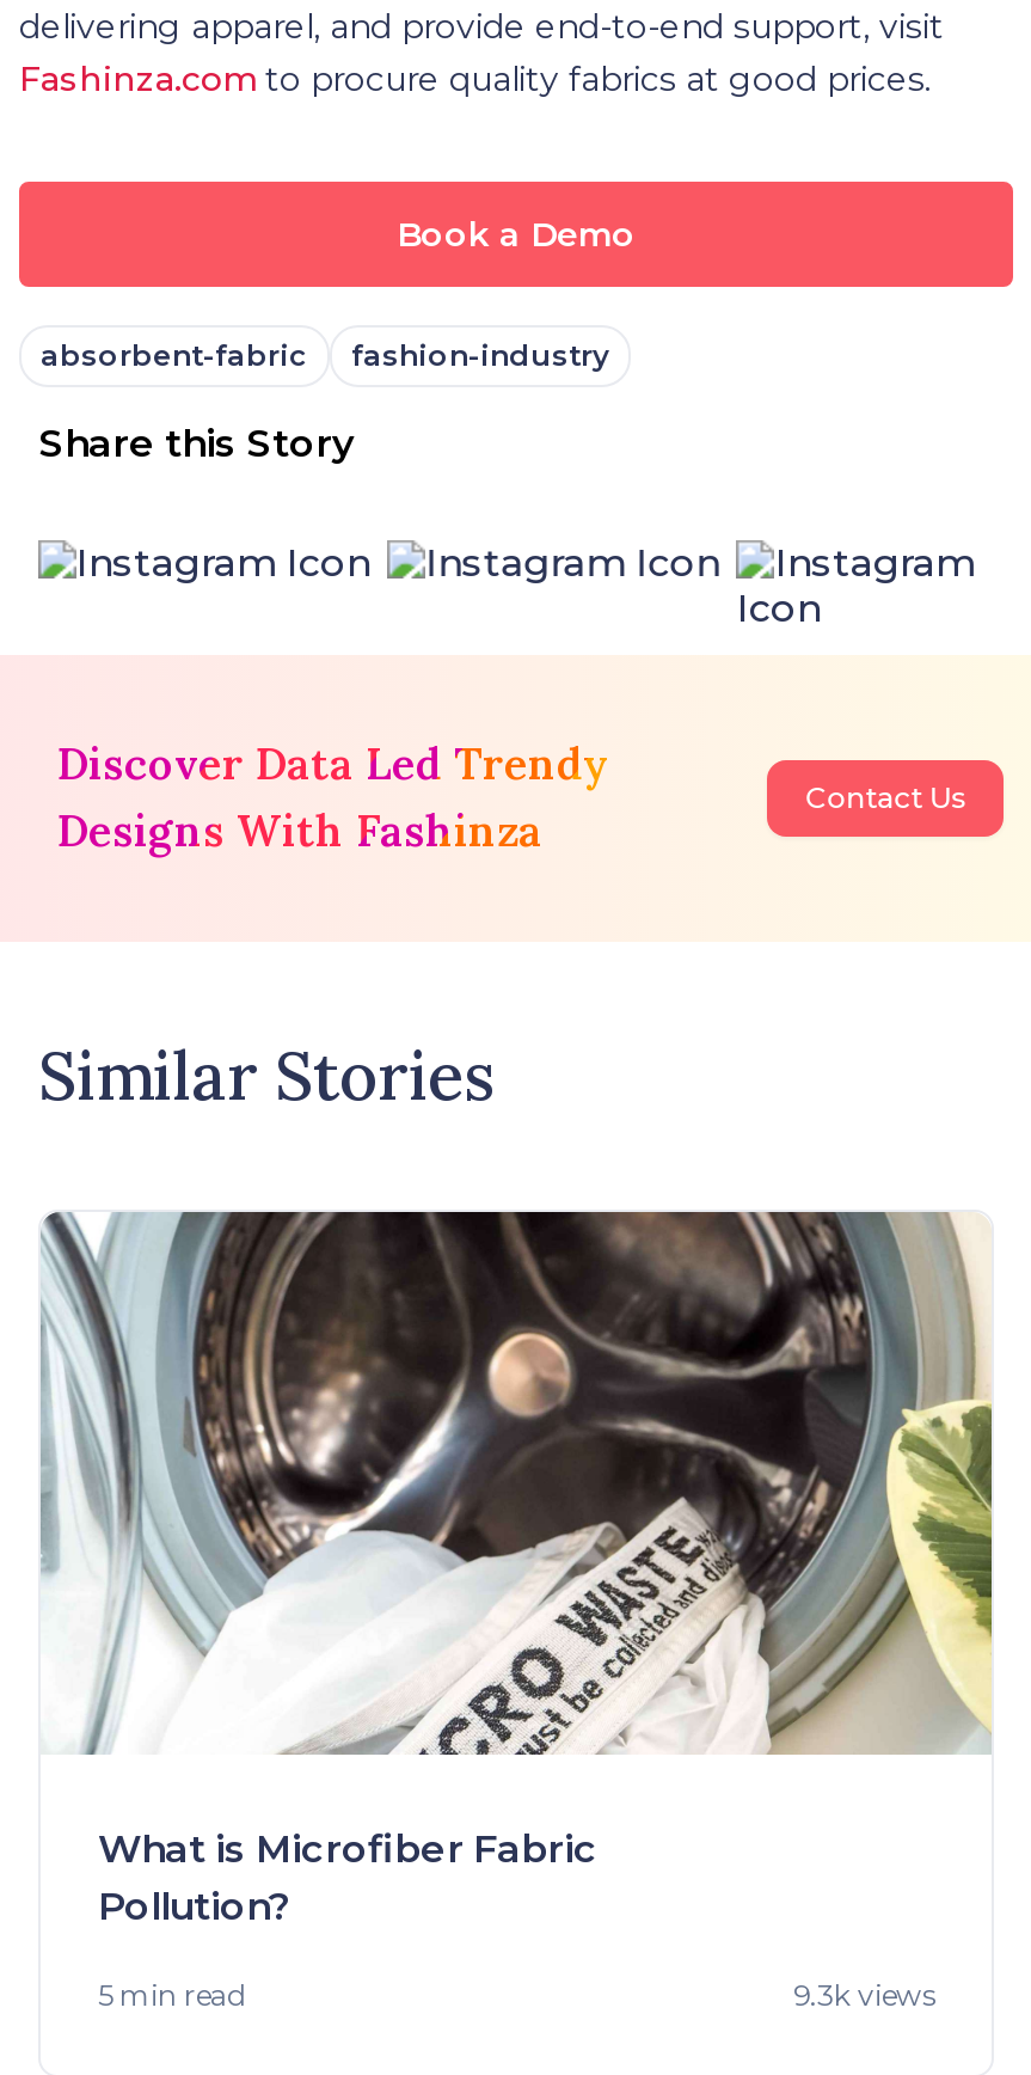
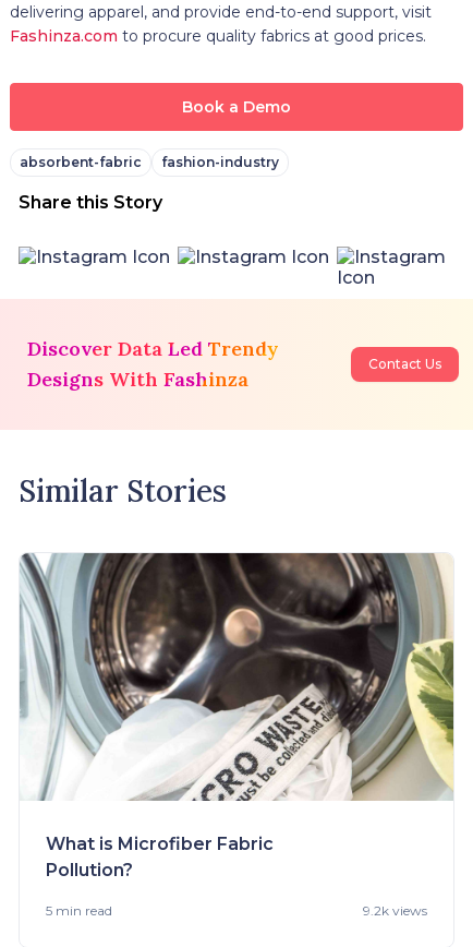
[793,1977,934,2012] 9.3k views -> [363,902,427,918] 9.2k views

